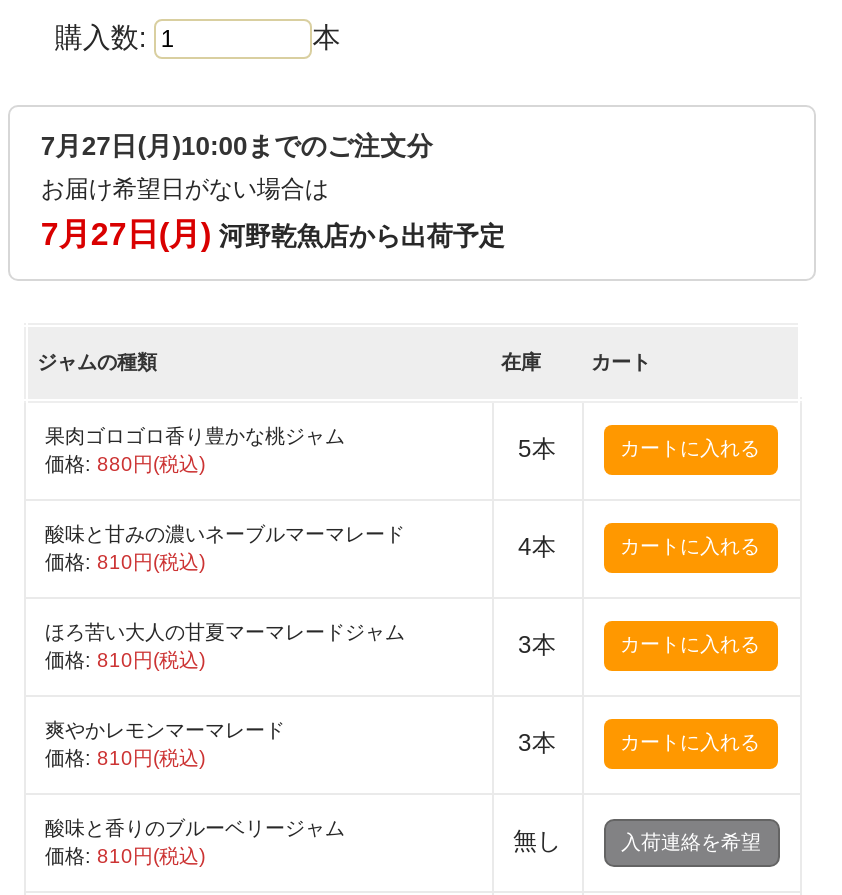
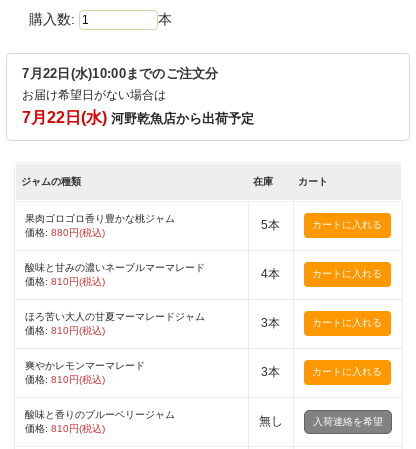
[41,130,433,160] 7月27日(月)10:00までのご注文分 -> [22,65,219,80] 7月22日(水)10:00までのご注文分
[41,216,505,250] 7月27日(月)河野乾魚店から出荷予定 -> [22,108,254,125] 7月22日(水)河野乾魚店から出荷予定

